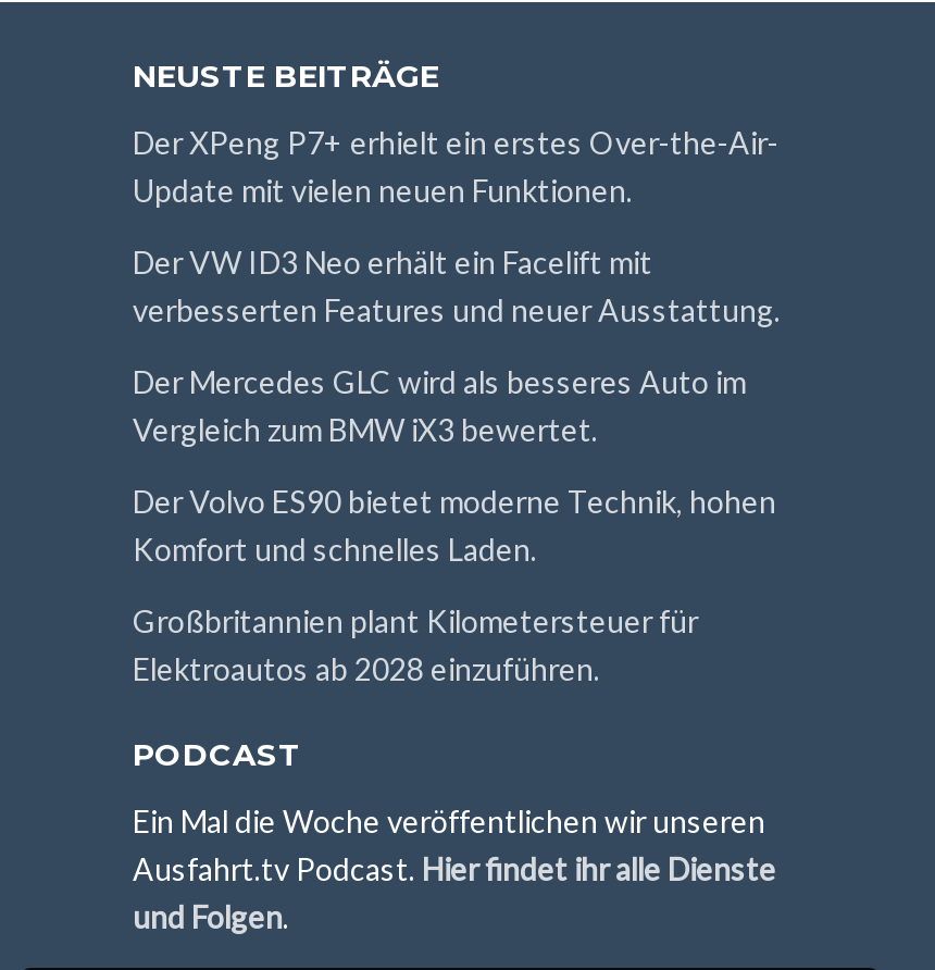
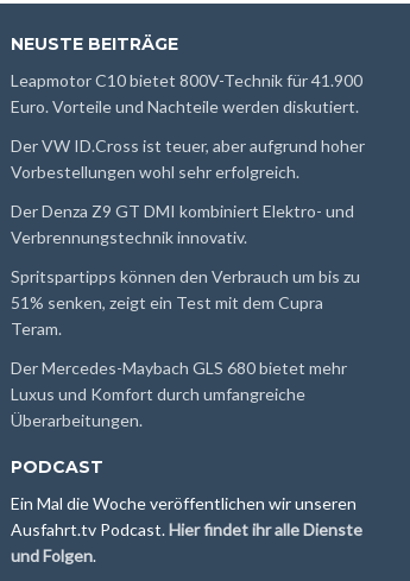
[133,125,778,209] Der XPeng P7+ erhielt ein erstes Over-the-Air- | Update mit vielen neuen Funktionen. -> [11,70,362,117] Leapmotor C10 bietet 800V-Technik für 41.900 | Euro. Vorteile und Nachteile werden diskutiert.
[133,244,781,329] Der VW ID3 Neo erhält ein Facelift mit | verbesserten Features und neuer Ausstattung. -> [11,136,365,182] Der VW ID.Cross ist teuer, aber aufgrund hoher | Vorbestellungen wohl sehr erfolgreich.
[133,364,746,449] Der Mercedes GLC wird als besseres Auto im | Vergleich zum BMW iX3 bewertet. -> [11,201,354,247] Der Denza Z9 GT DMI kombiniert Elektro- und | Verbrennungstechnik innovativ.
[133,483,776,568] Der Volvo ES90 bietet moderne Technik, hohen | Komfort und schnelles Laden. -> [11,266,360,339] Spritspartipps können den Verbrauch um bis zu | 51% senken, zeigt ein Test mit dem Cupra | Teram.
[133,603,698,688] Großbritannien plant Kilometersteuer für | Elektroautos ab 2028 einzuführen. -> [11,358,347,430] Der Mercedes-Maybach GLS 680 bietet mehr | Luxus und Komfort durch umfangreiche | Überarbeitungen.

